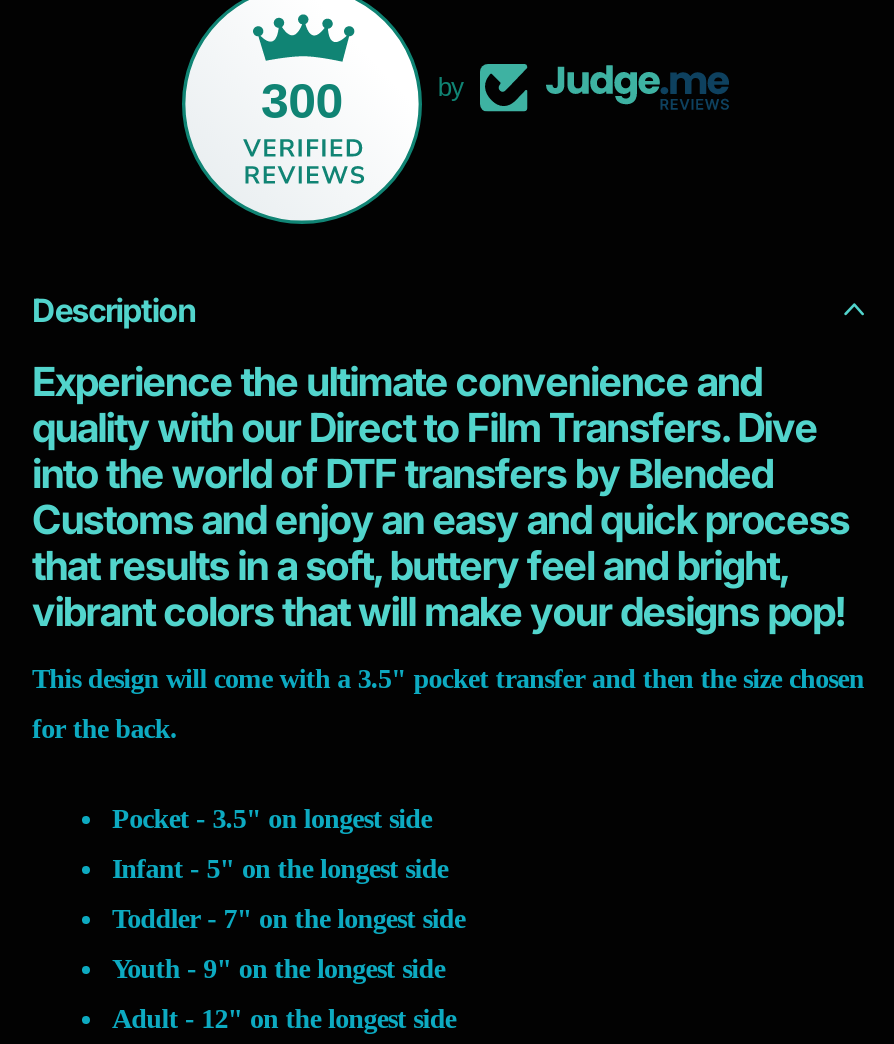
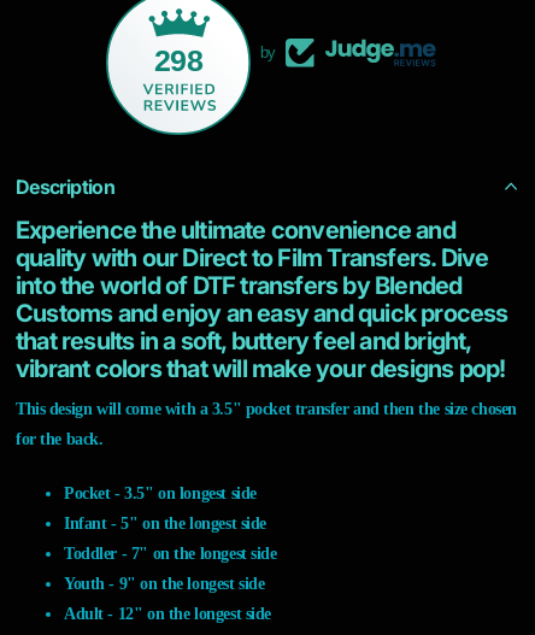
[261,72,343,128] 300 -> [154,44,203,77] 298

